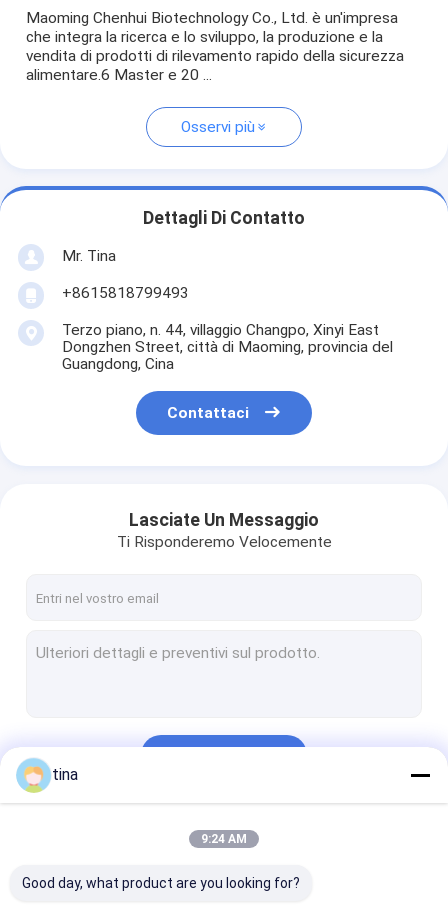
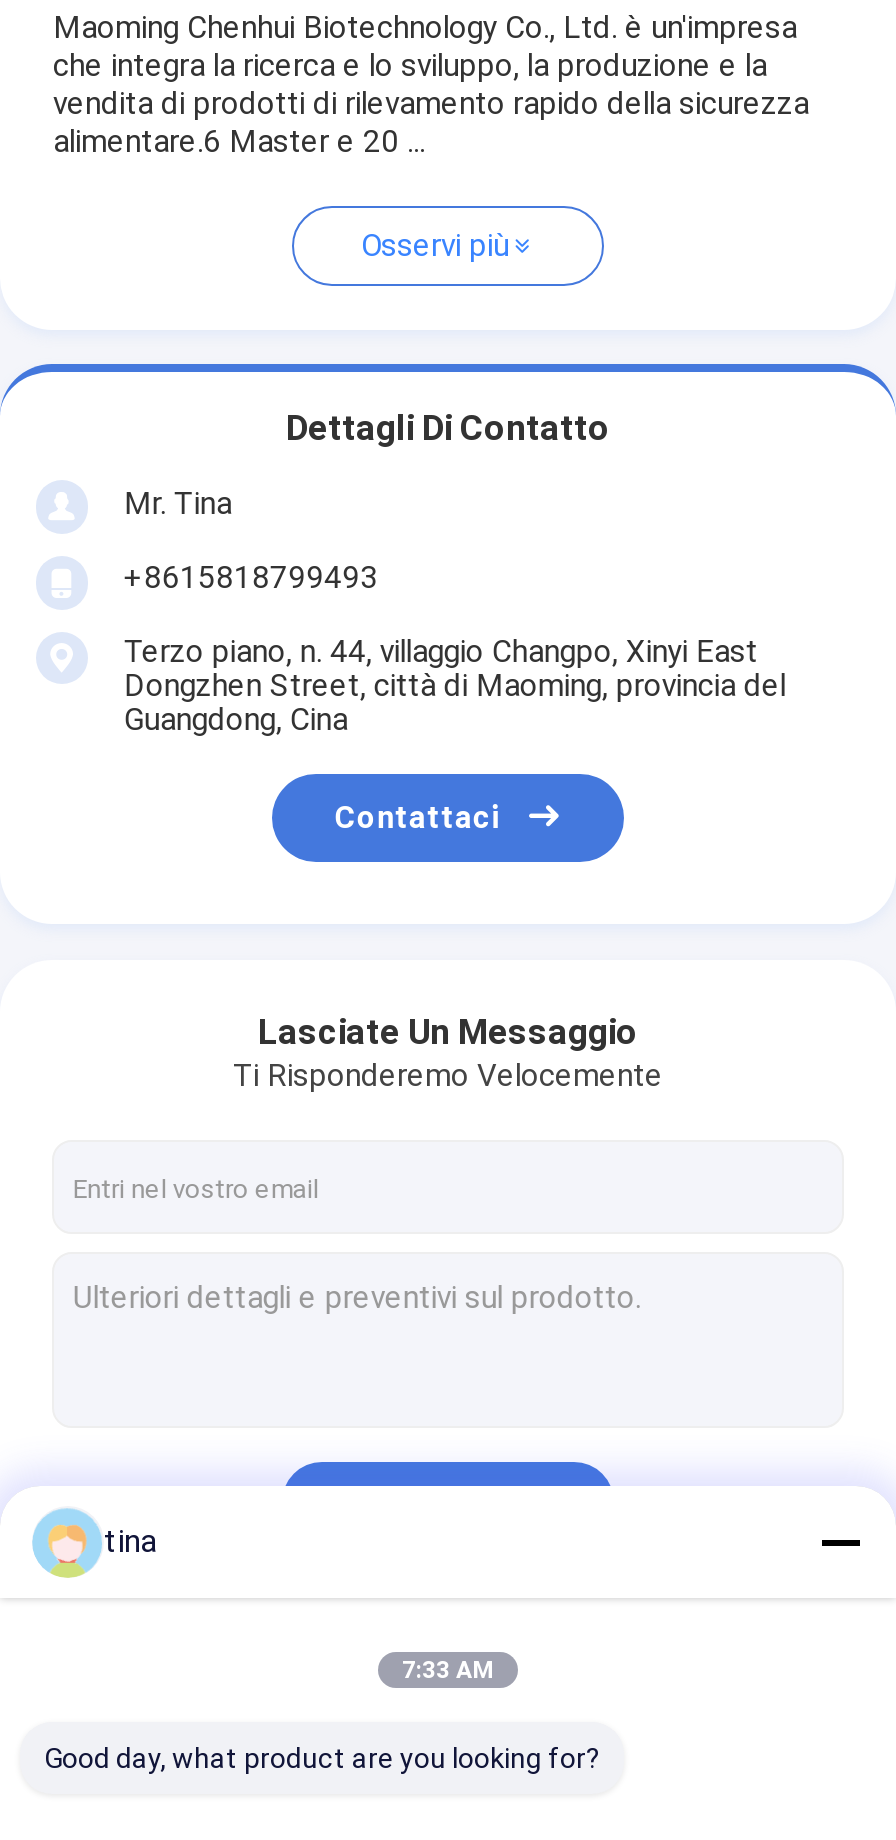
[201,832,247,846] 9:24 AM -> [402,1656,494,1684] 7:33 AM

